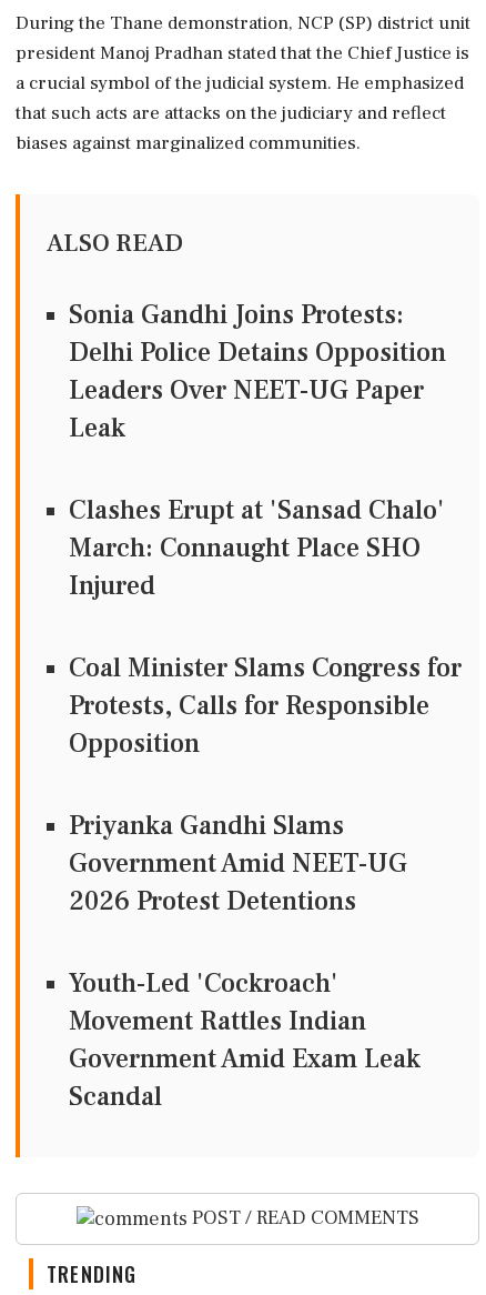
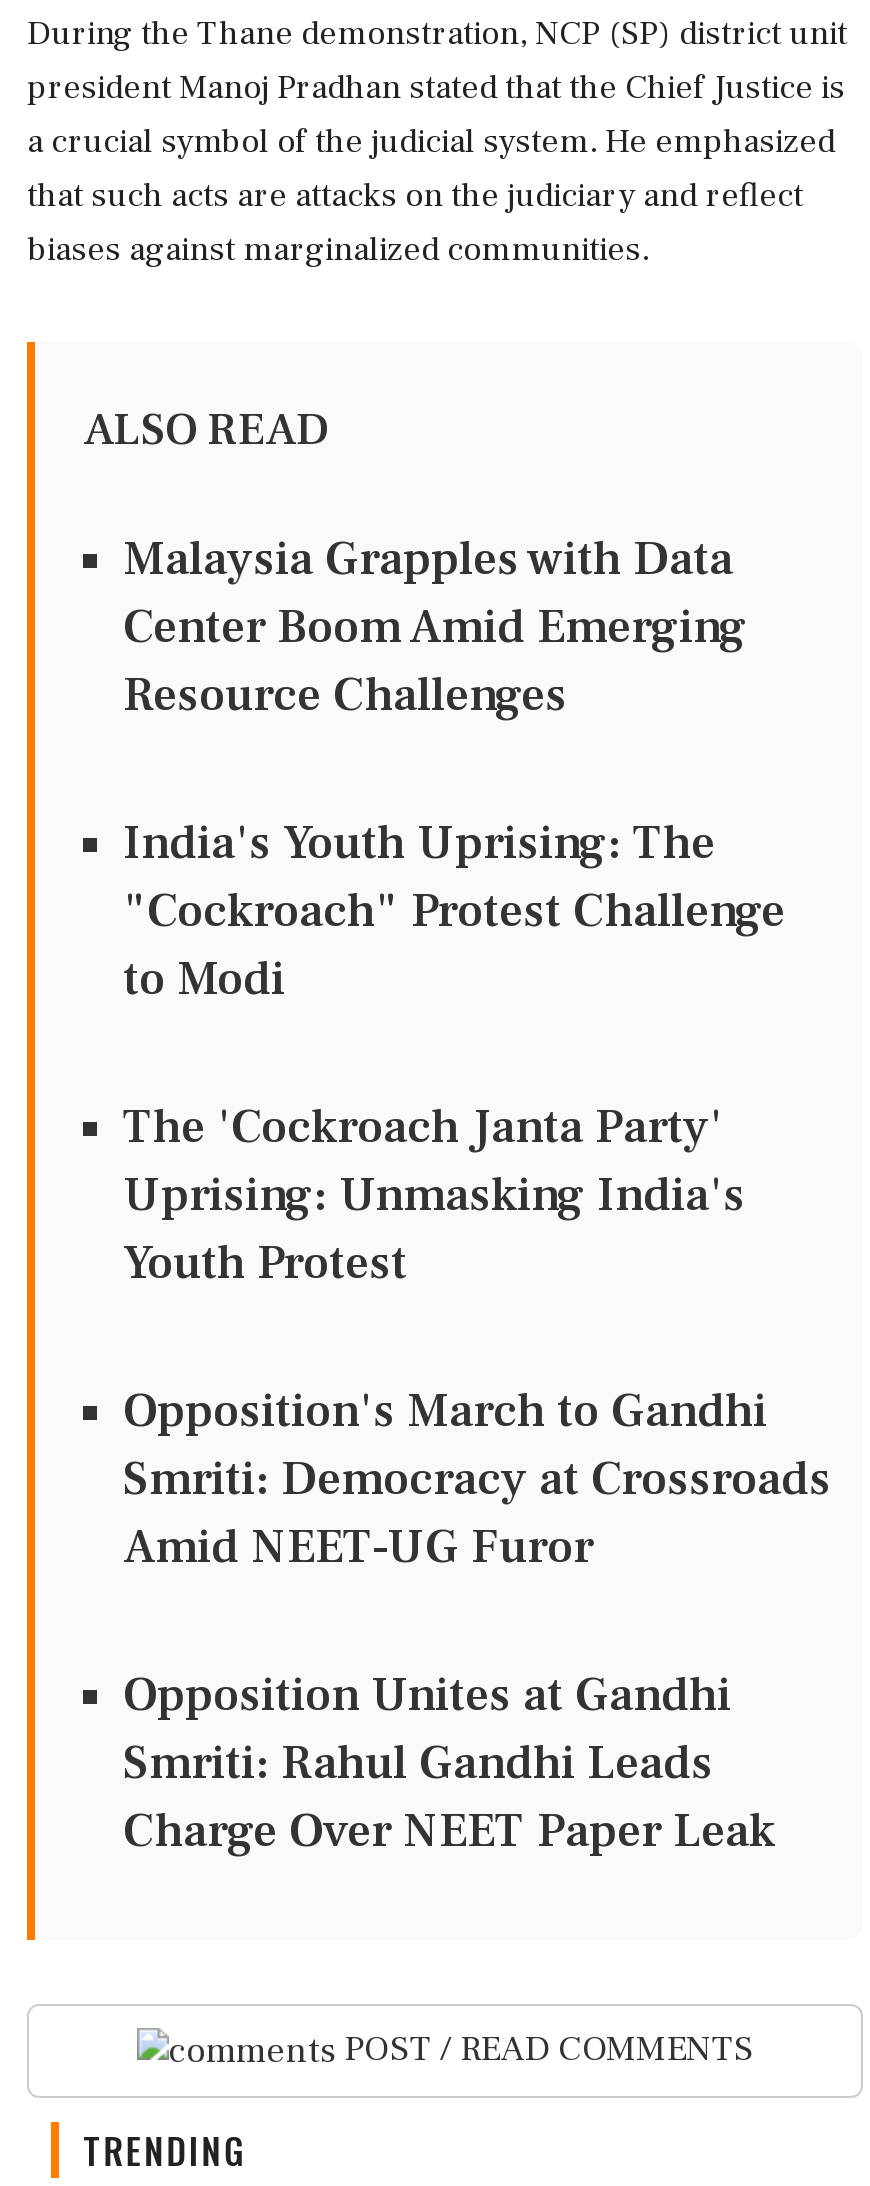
[69,298,446,445] Sonia Gandhi Joins Protests: | Delhi Police Detains Opposition | Leaders Over NEET-UG Paper | Leak -> [123,528,747,726] Malaysia Grapples with Data | Center Boom Amid Emerging | Resource Challenges
[69,493,445,603] Clashes Erupt at 'Sansad Chalo' | March: Connaught Place SHO | Injured -> [123,812,785,1010] India's Youth Uprising: The | "Cockroach" Protest Challenge | to Modi
[69,651,462,761] Coal Minister Slams Congress for | Protests, Calls for Responsible | Opposition -> [123,1096,745,1294] The 'Cockroach Janta Party' | Uprising: Unmasking India's | Youth Protest
[69,809,407,918] Priyanka Gandhi Slams | Government Amid NEET-UG | 2026 Protest Detentions -> [123,1380,831,1578] Opposition's March to Gandhi | Smriti: Democracy at Crossroads | Amid NEET-UG Furor
[69,966,421,1114] Youth-Led 'Cockroach' | Movement Rattles Indian | Government Amid Exam Leak | Scandal -> [123,1664,775,1862] Opposition Unites at Gandhi | Smriti: Rahul Gandhi Leads | Charge Over NEET Paper Leak

